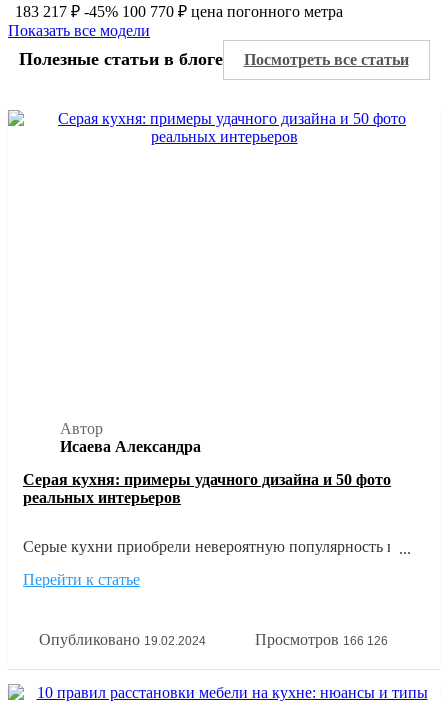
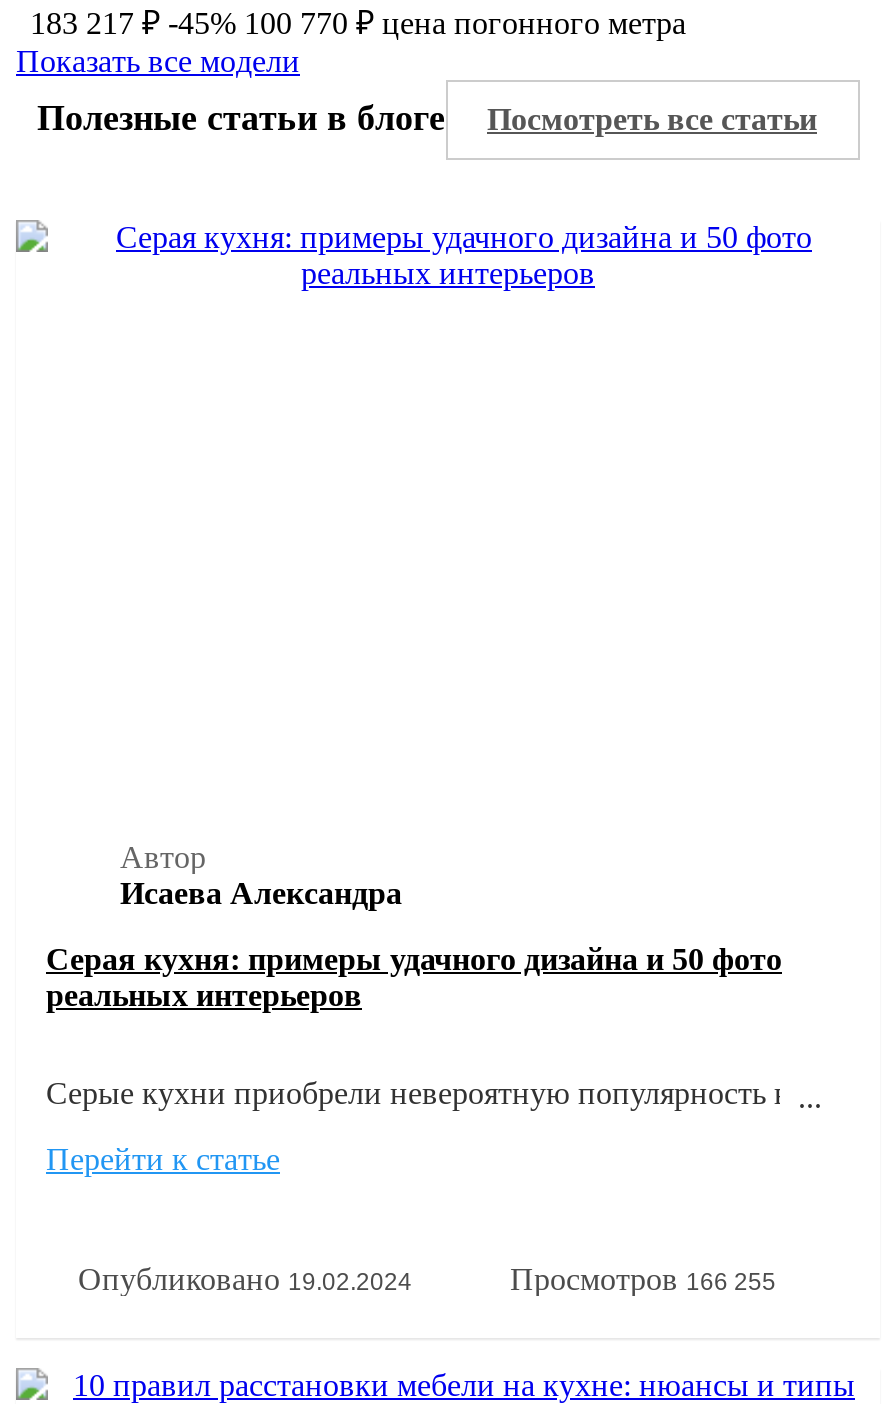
[255,631,388,648] Просмотров 166 126 -> [510,1262,776,1296] Просмотров 166 255

